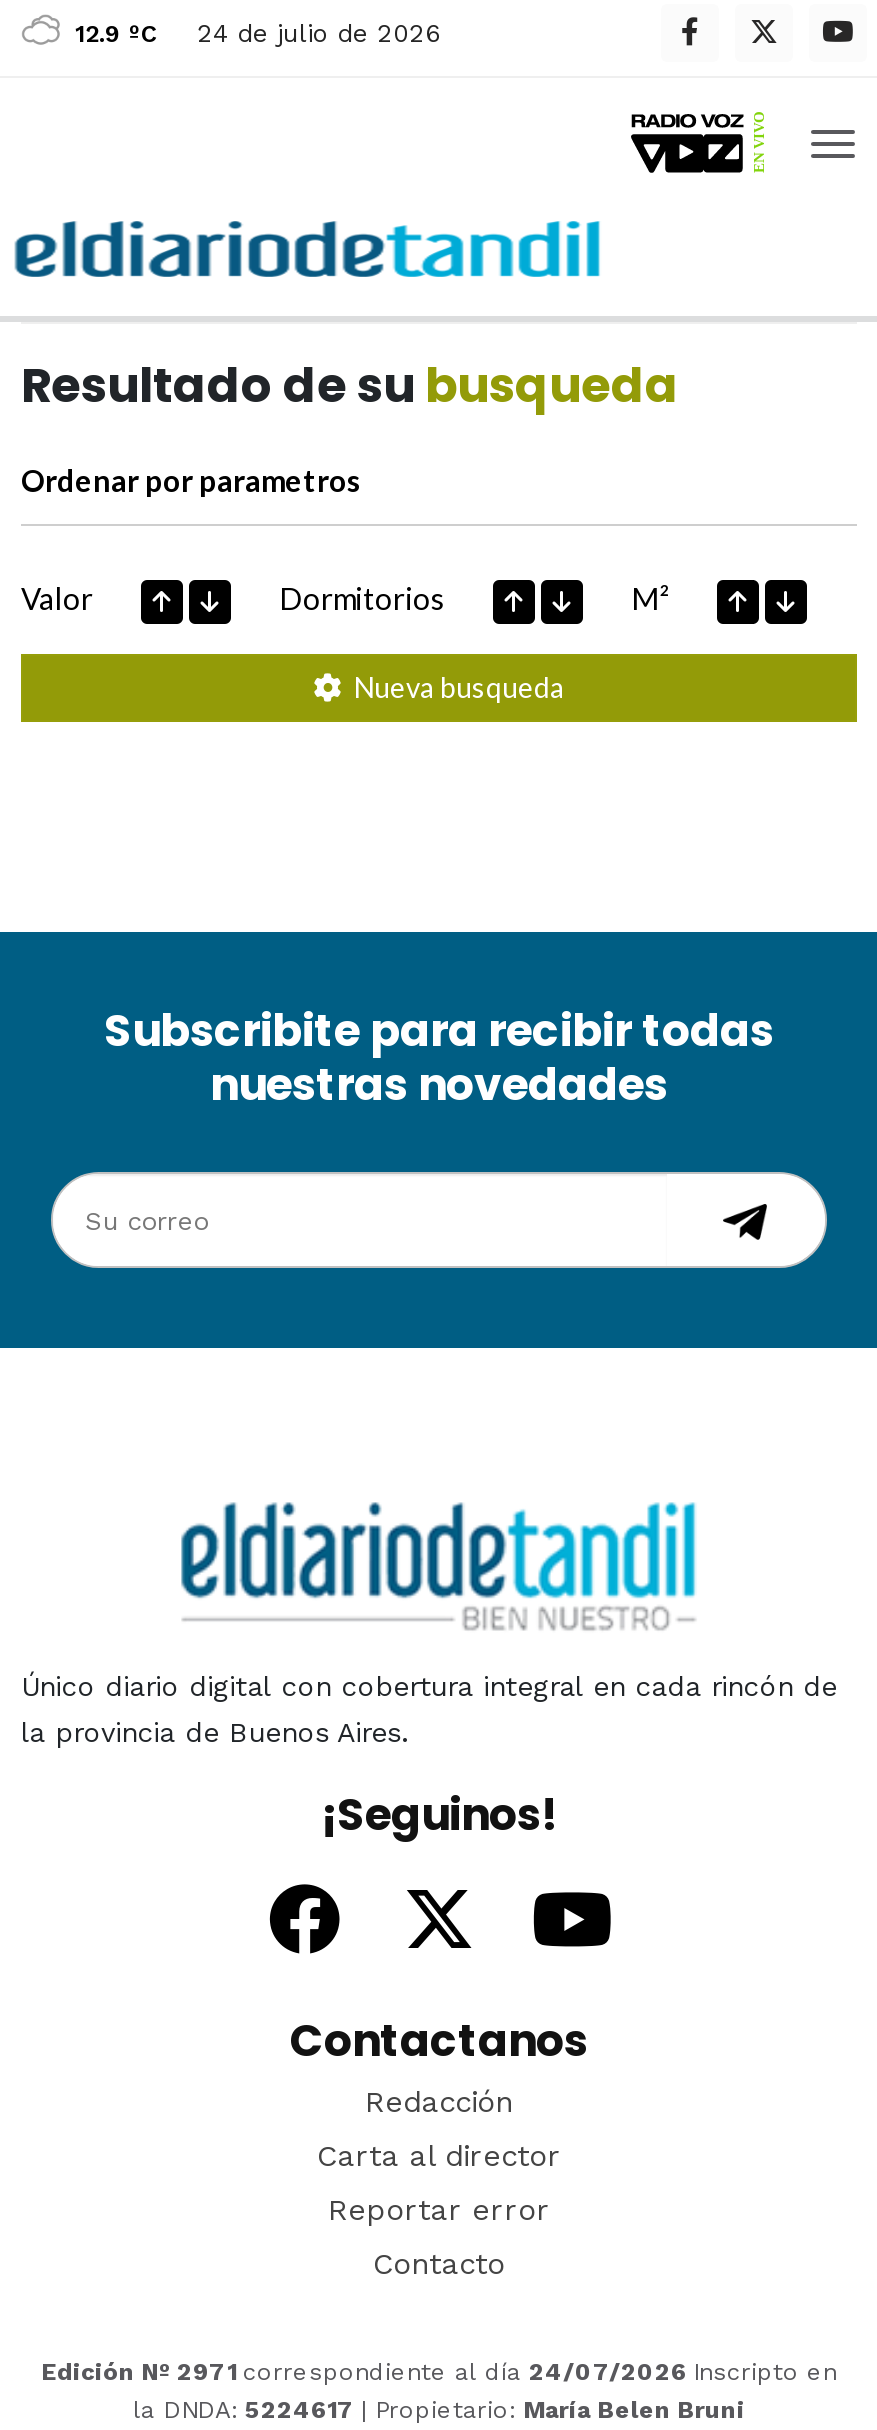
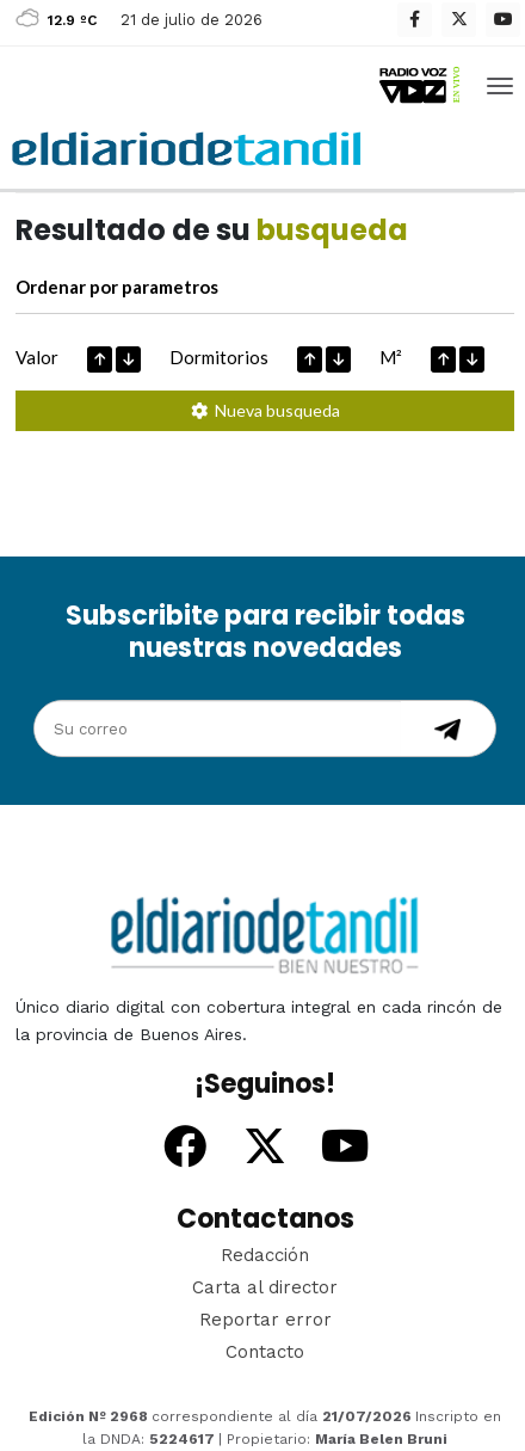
[75,18,441,48] 12.9 ºC 24 de julio de 2026 -> [48,11,262,29] 12.9 ºC 21 de julio de 2026
[41,2358,837,2386] Edición Nº 2971 correspondiente al día 24/07/2026 Inscripto en -> [29,1408,501,1425] Edición Nº 2968 correspondiente al día 21/07/2026 Inscripto en

